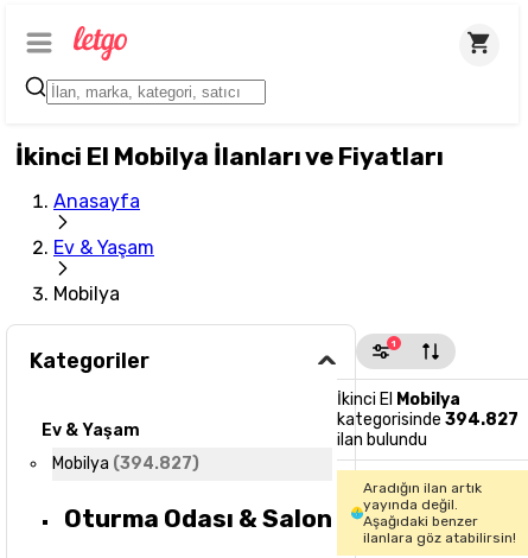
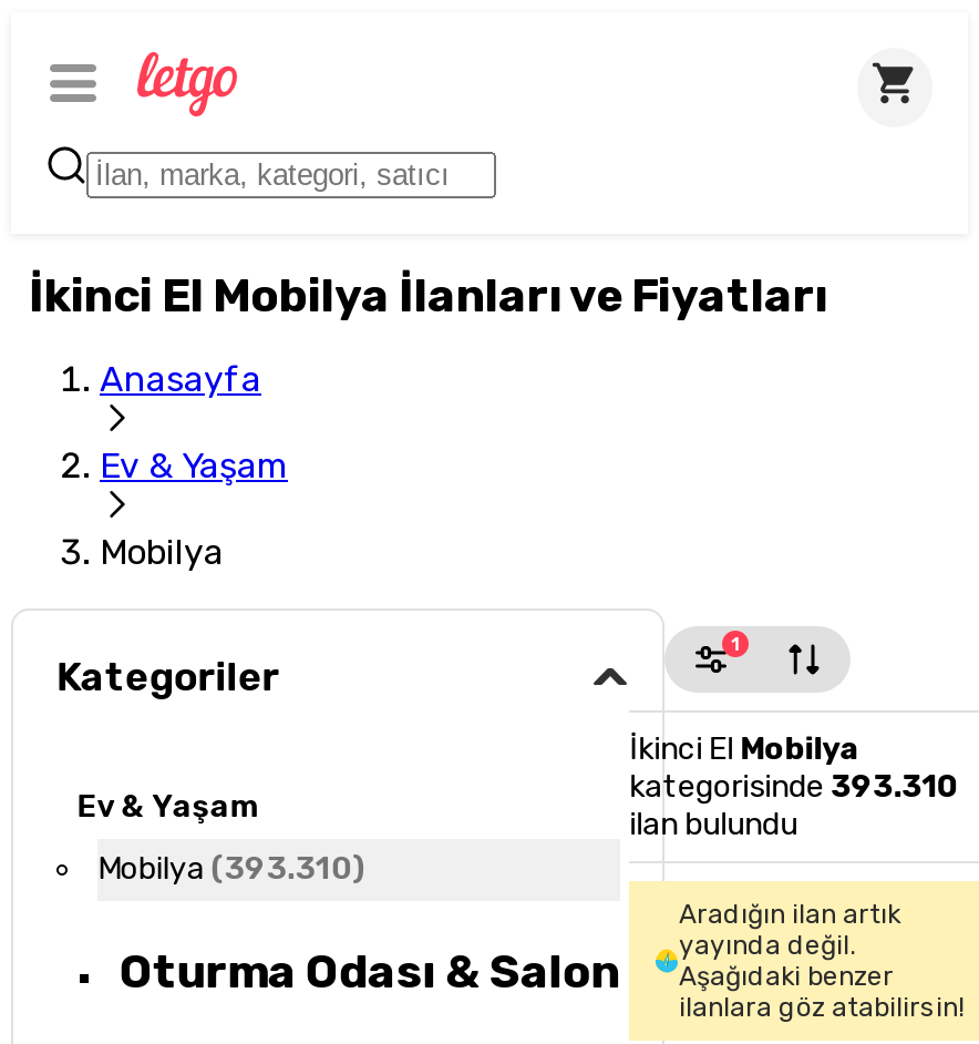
[337,410,519,430] kategorisinde 394.827 -> [629,768,959,806] kategorisinde 393.310
[53,454,200,474] Mobilya (394.827) -> [98,850,366,888] Mobilya (393.310)

